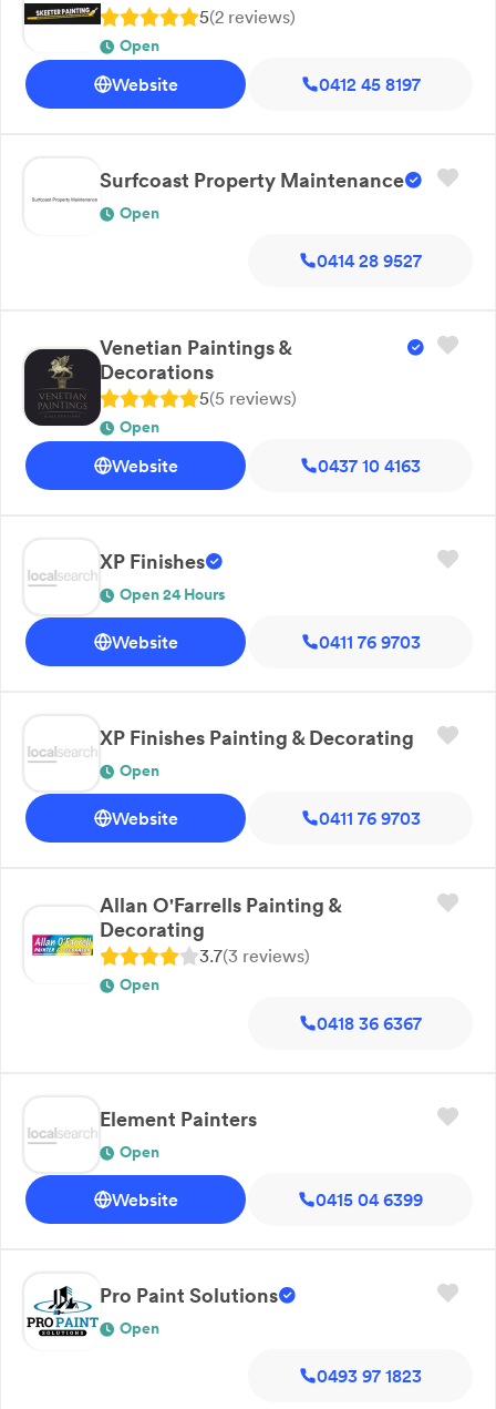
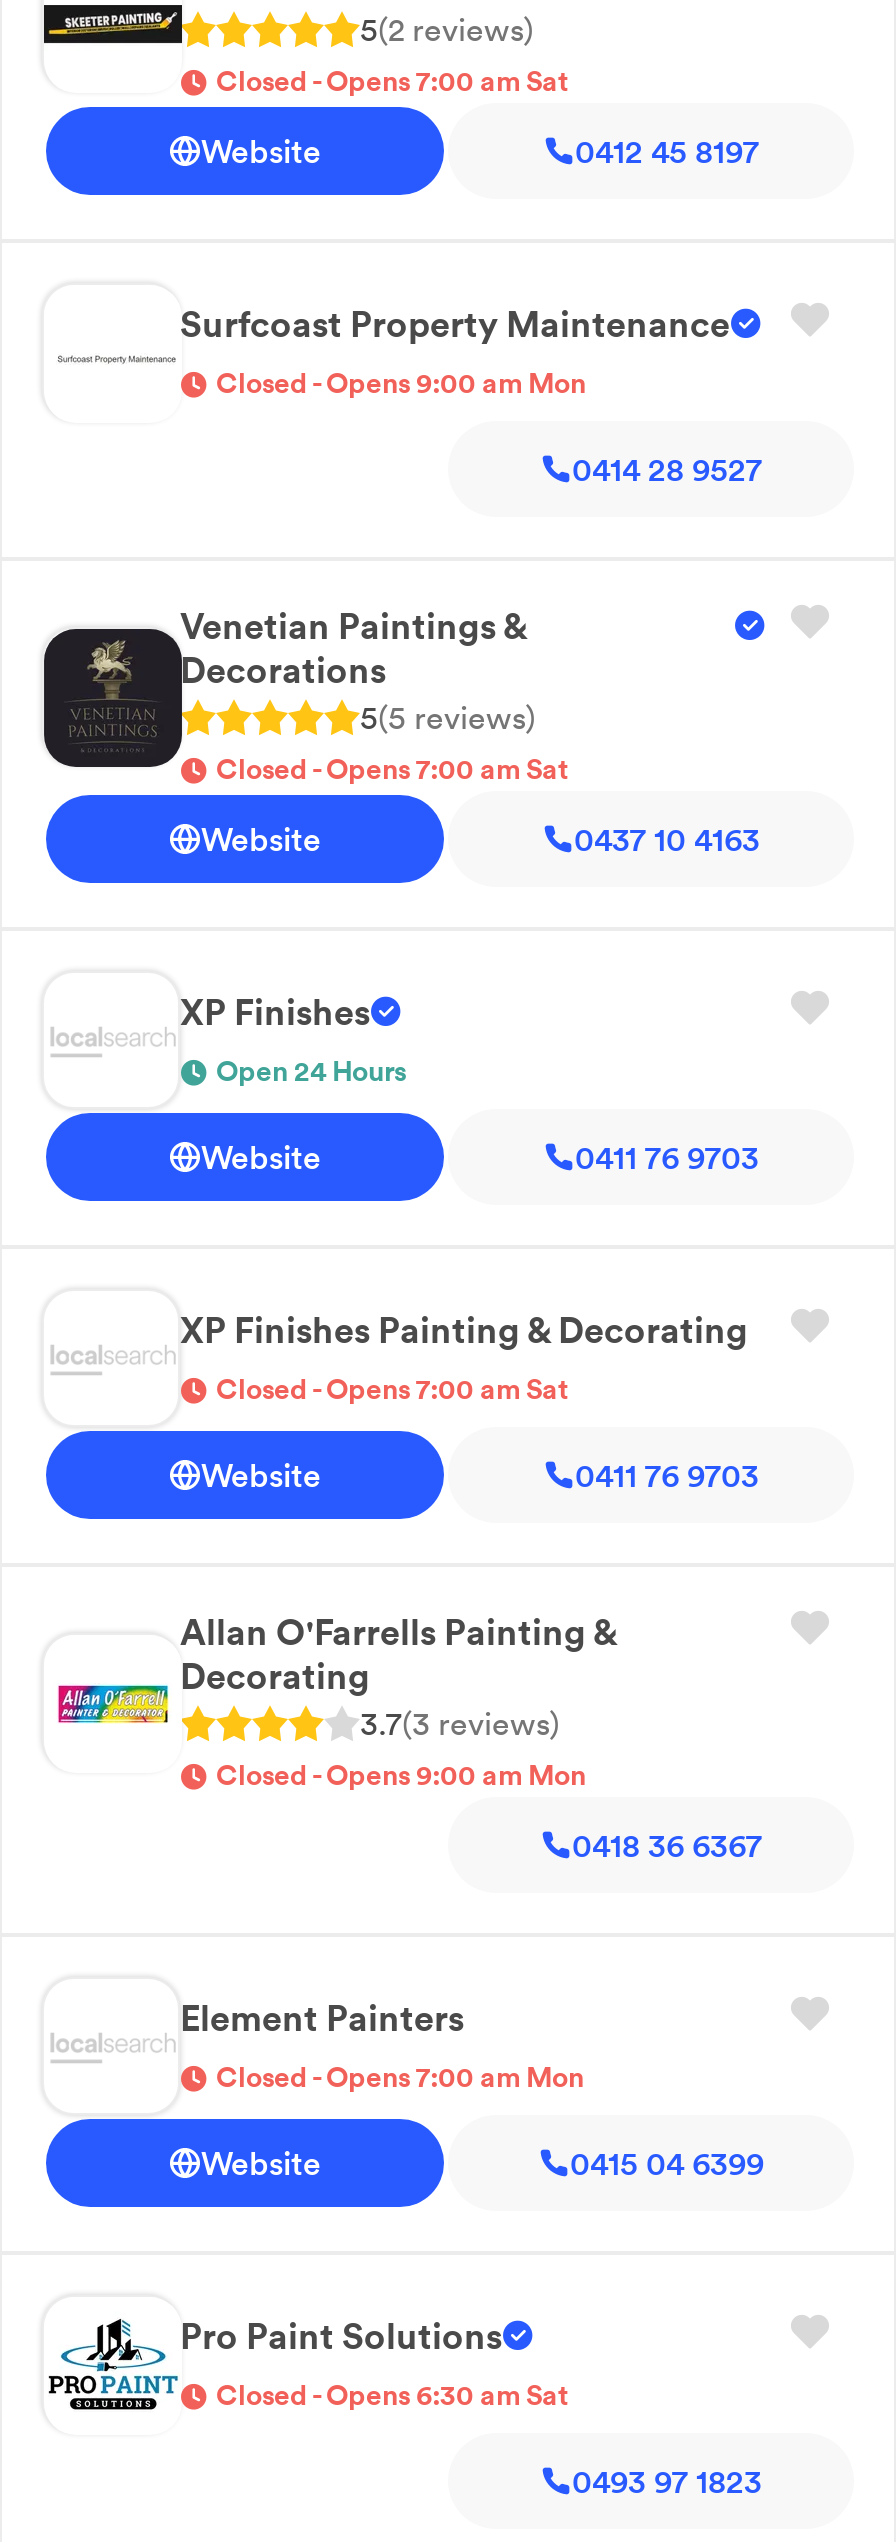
[120,36,159,56] Open -> [216,63,568,99] Closed - Opens 7:00 am Sat
[120,203,159,223] Open -> [216,365,586,401] Closed - Opens 9:00 am Mon
[120,417,159,437] Open -> [216,751,568,787] Closed - Opens 7:00 am Sat
[120,761,159,781] Open -> [216,1371,568,1407] Closed - Opens 7:00 am Sat
[120,975,159,995] Open -> [216,1757,586,1793] Closed - Opens 9:00 am Mon
[120,1142,159,1162] Open -> [216,2059,584,2095] Closed - Opens 7:00 am Mon
[120,1318,159,1338] Open -> [216,2377,568,2413] Closed - Opens 6:30 am Sat

